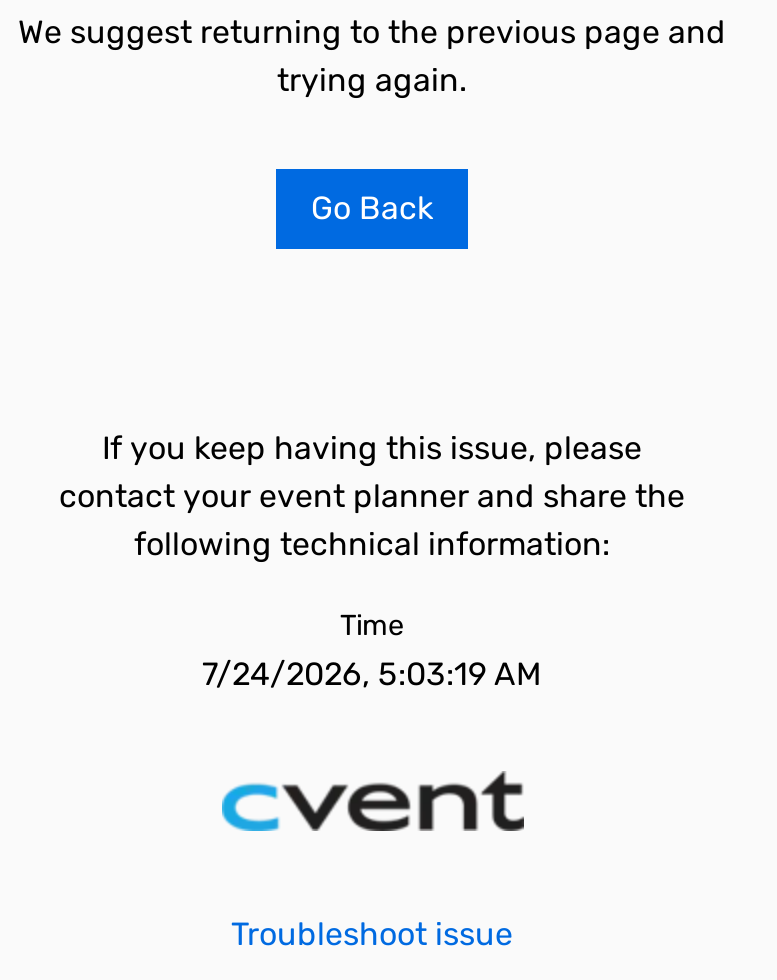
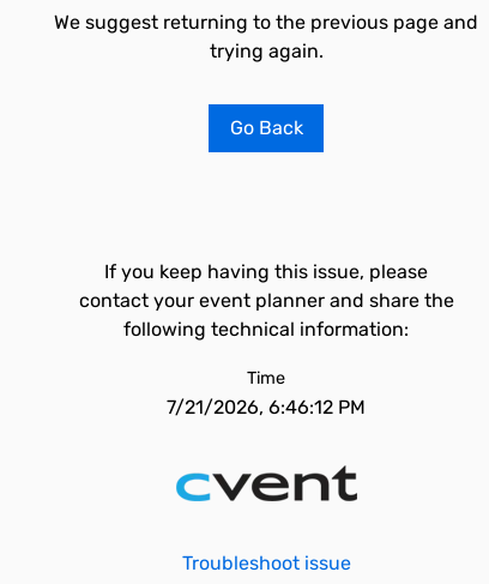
[202,655,542,693] 7/24/2026, 5:03:19 AM -> [167,396,366,419] 7/21/2026, 6:46:12 PM

